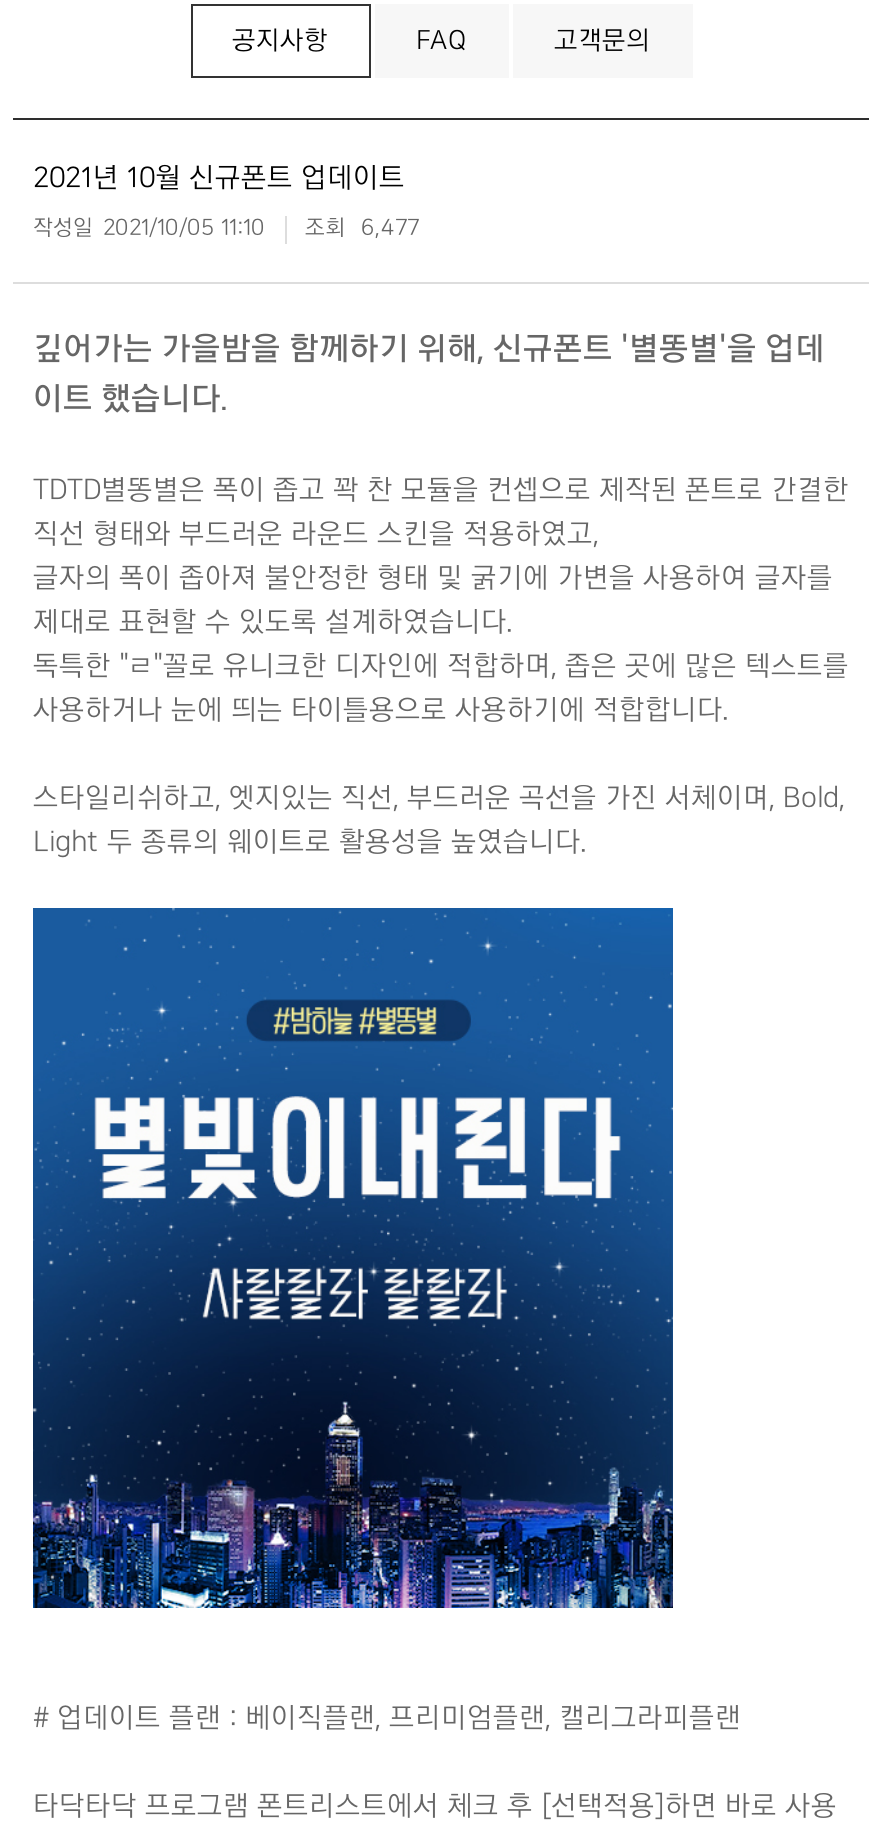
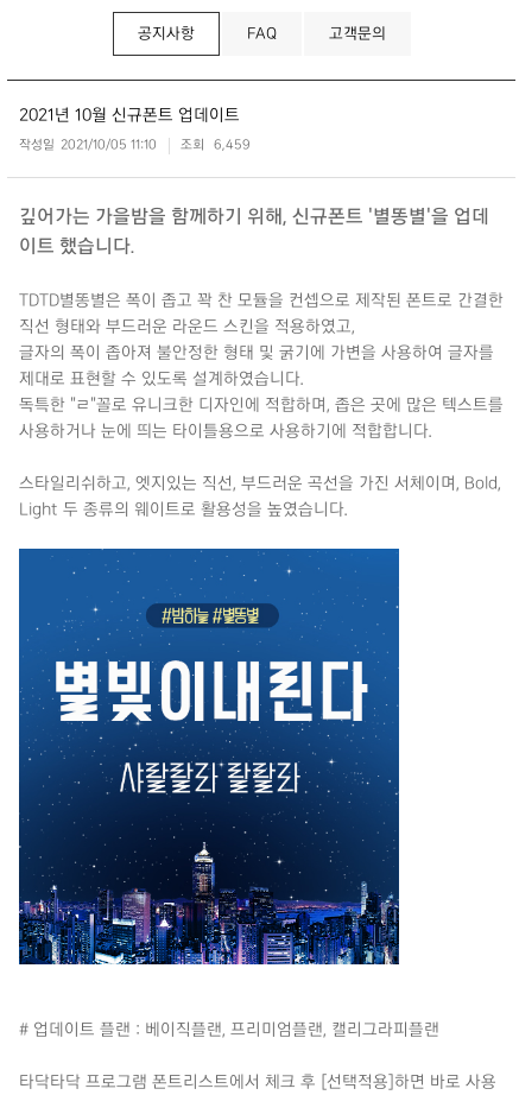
[33,216,419,240] 작성일 2021/10/05 11:10 조회 6,477 -> [19,138,251,152] 작성일 2021/10/05 11:10 조회 6,459

